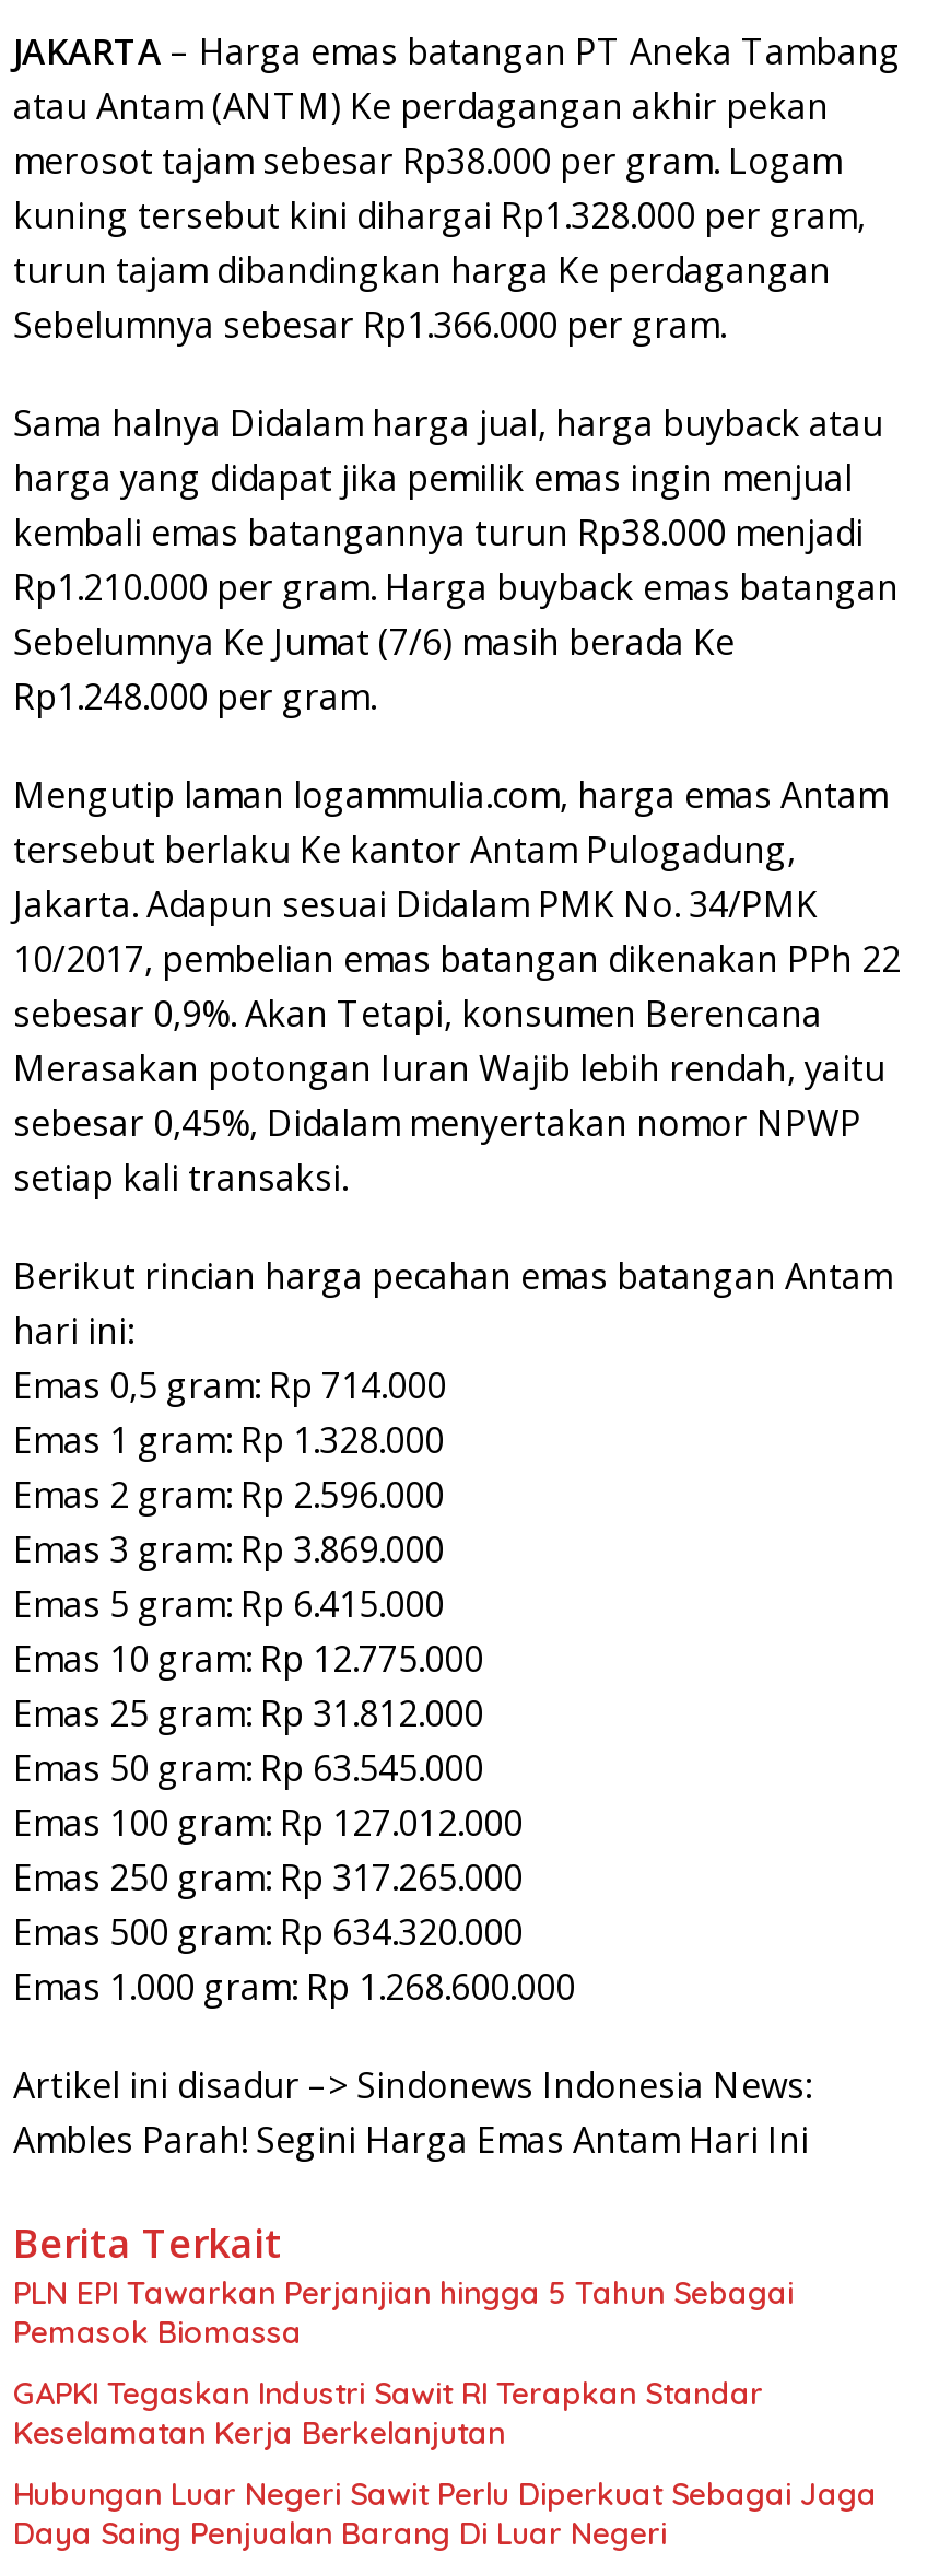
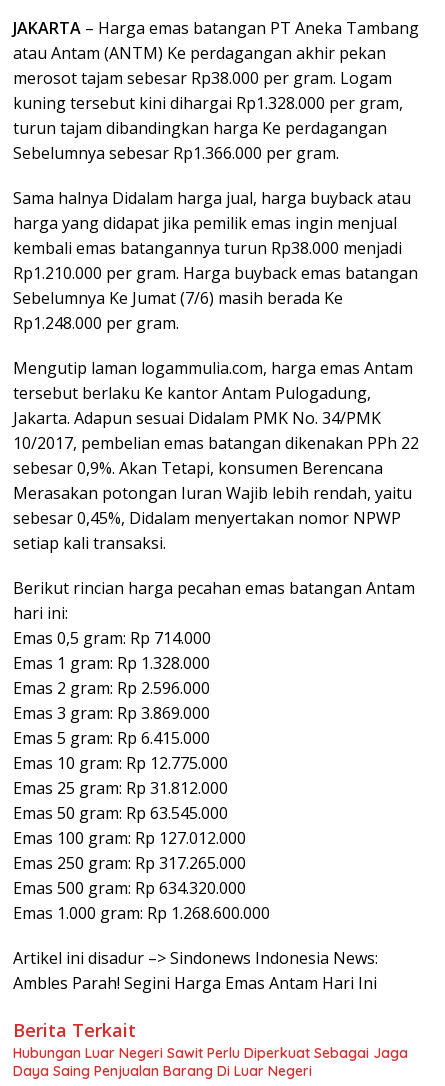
[13,2273,794,2453] PLN EPI Tawarkan Perjanjian hingga 5 Tahun Sebagai | Pemasok Biomassa | GAPKI Tegaskan Industri Sawit RI Terapkan Standar | Keselamatan Kerja Berkelanjutan -> none

